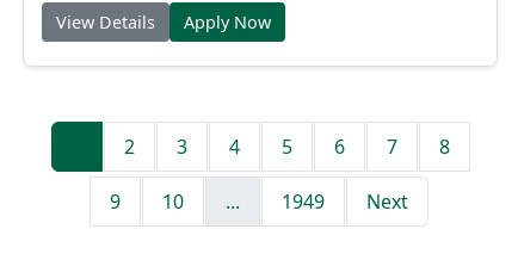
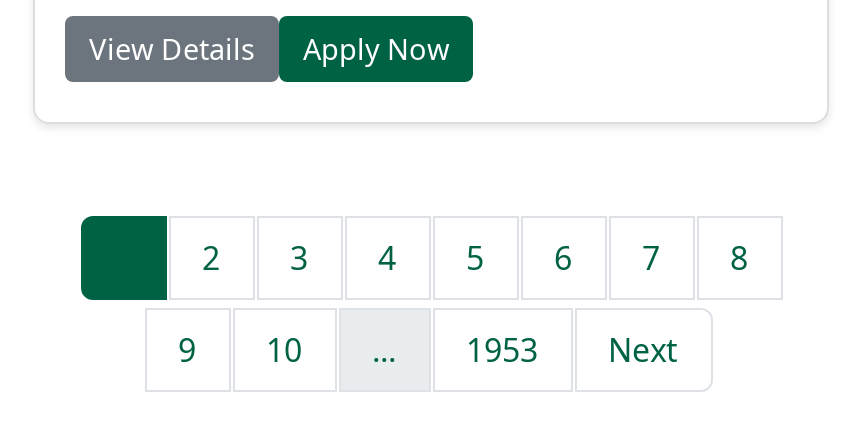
[281,188,324,215] 1949 -> [466,328,538,372] 1953

